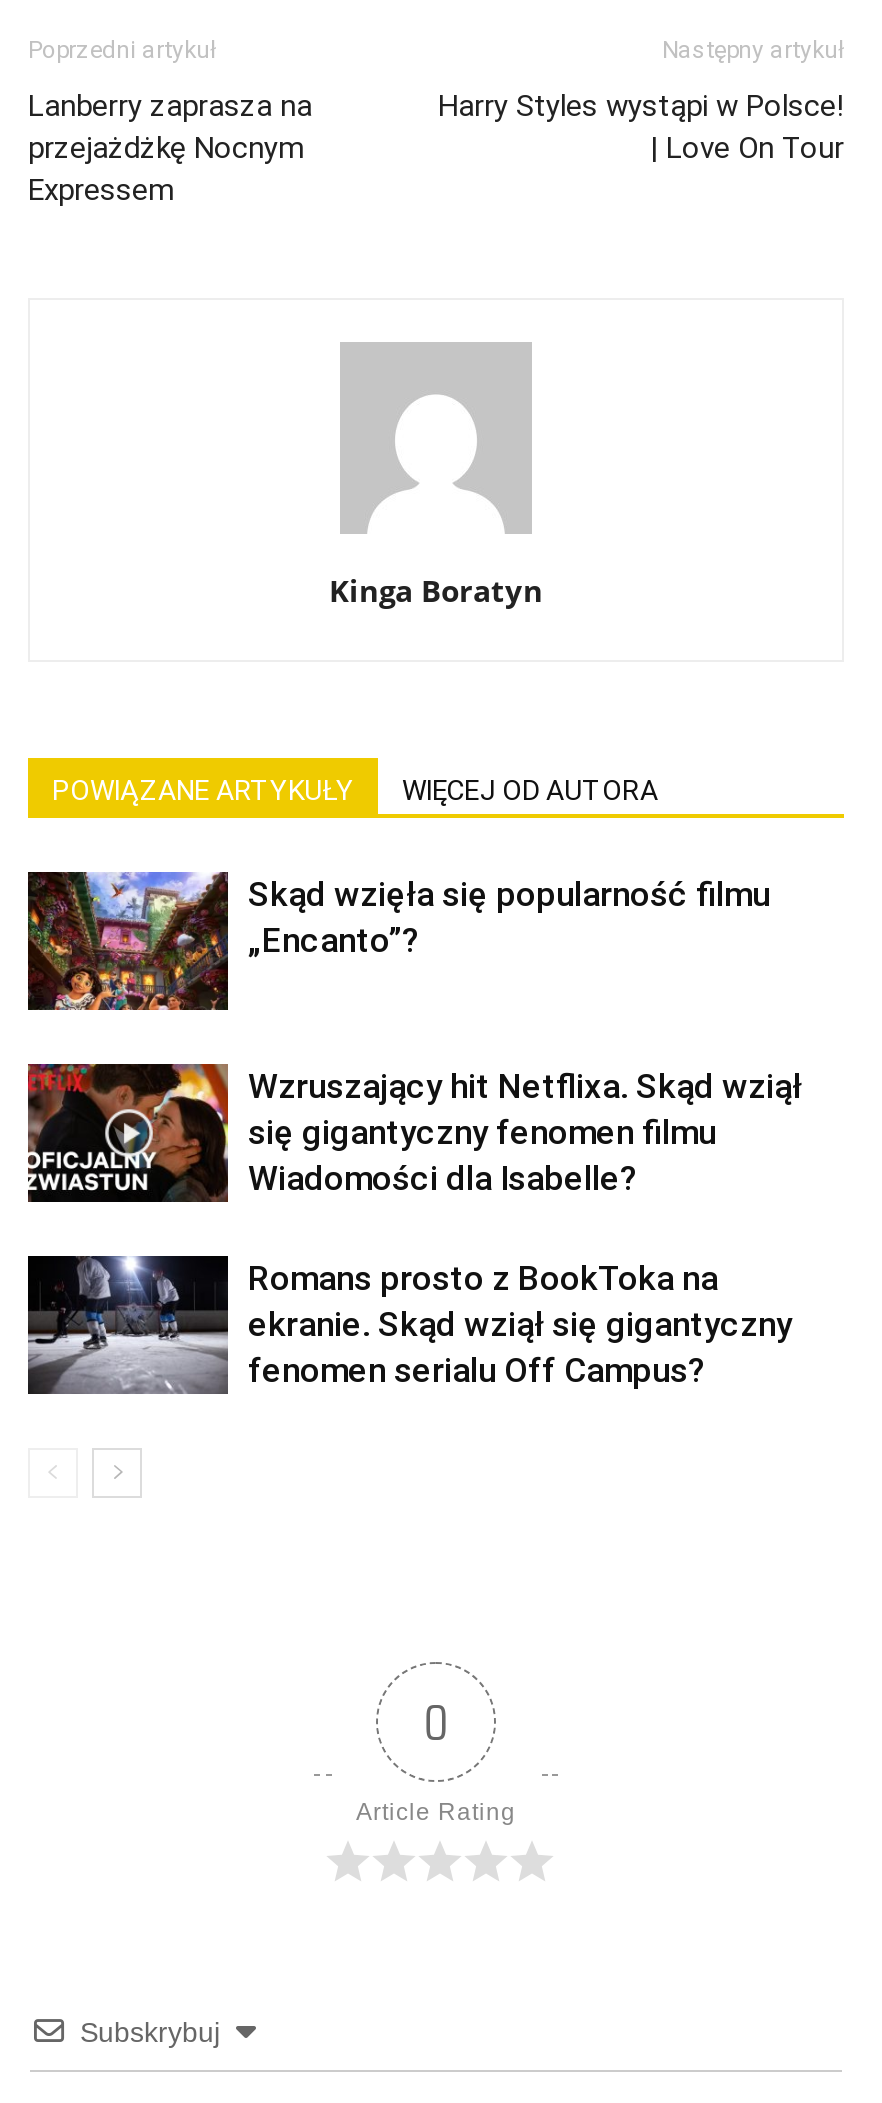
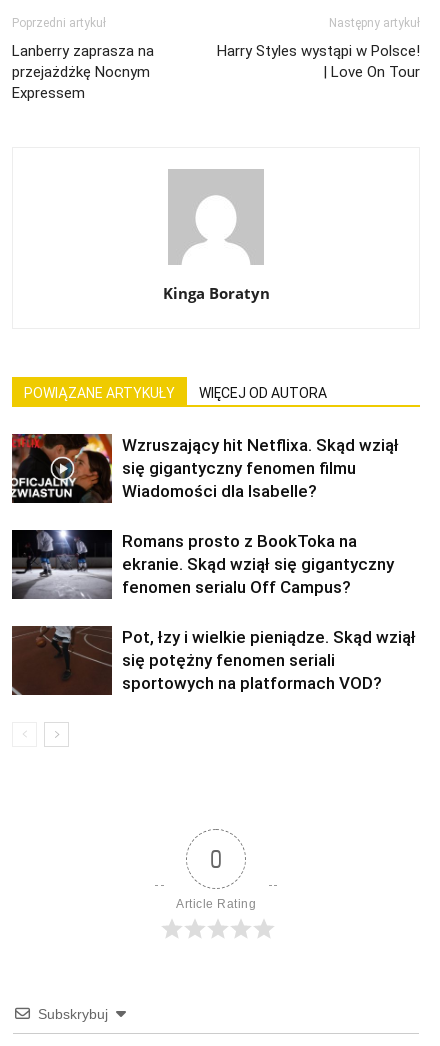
[26,870,770,1012] [image] | Skąd wzięła się popularność filmu | „Encanto”? -> none
moved [24,1060,802,1391] -> [10,432,399,597]: [image] | Wzruszający hit Netflixa. Skąd wziął | się gigantyczny fenomen filmu | Wiadomości dla Isabelle? | Romans prosto z BookToka na | ekranie. Skąd wziął się gigantyczny | fenomen serialu Off Campus?
none -> [12,626,416,696] [image] | Pot, łzy i wielkie pieniądze. Skąd wziął | się potężny fenomen seriali | sportowych na platformach VOD?

